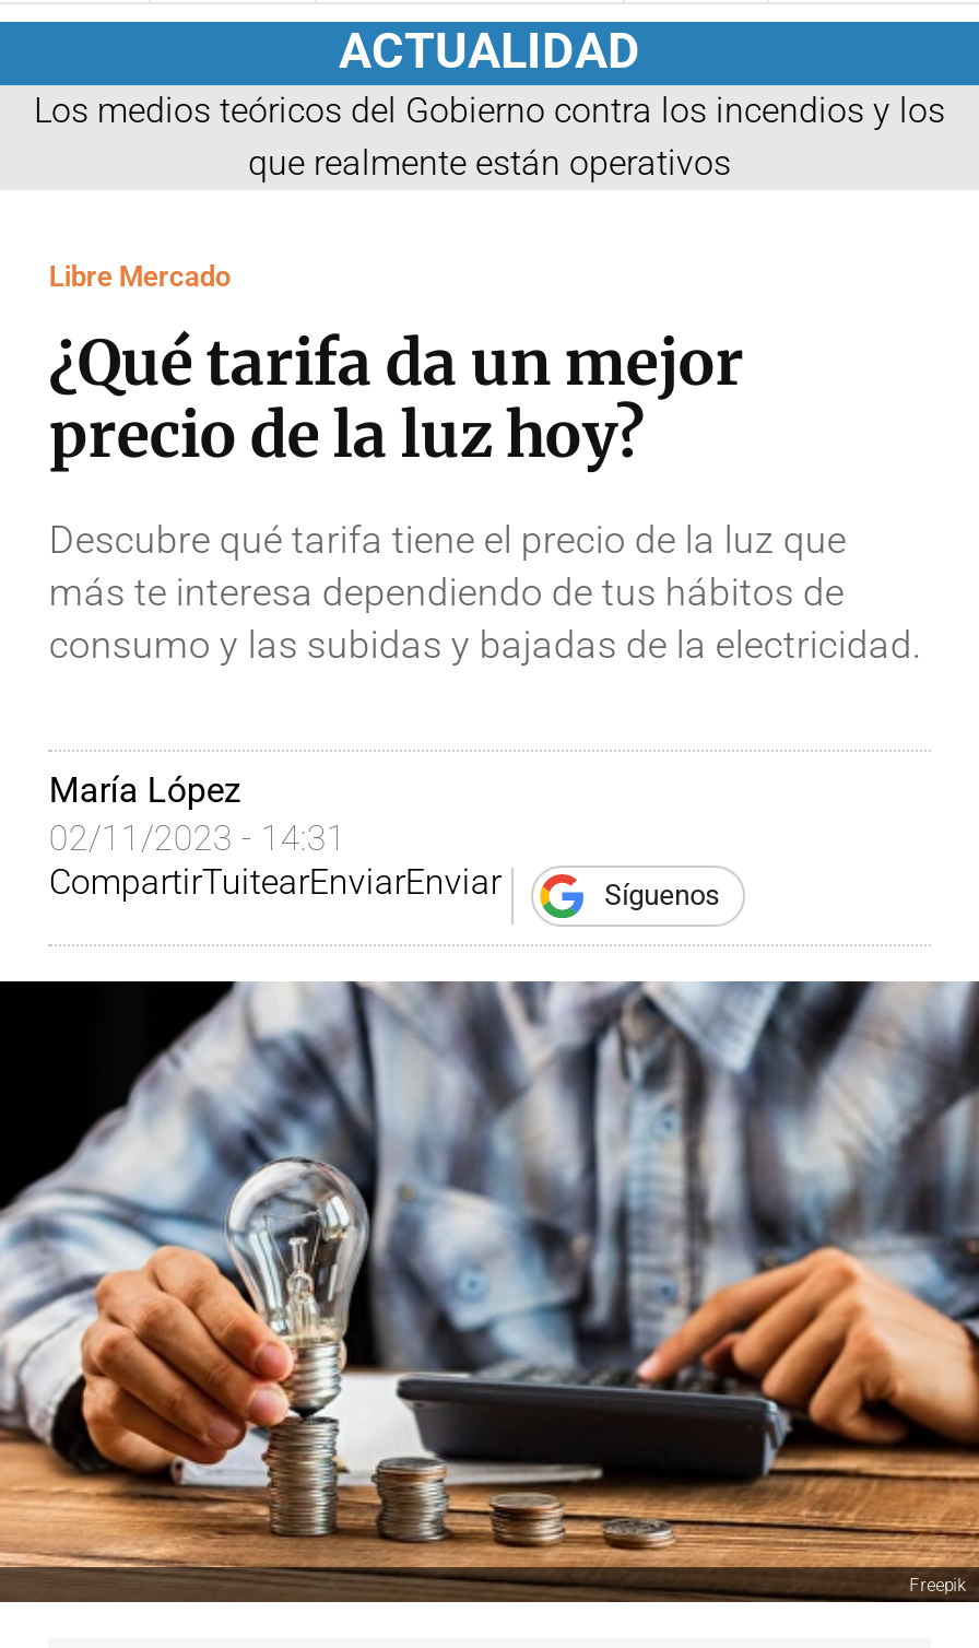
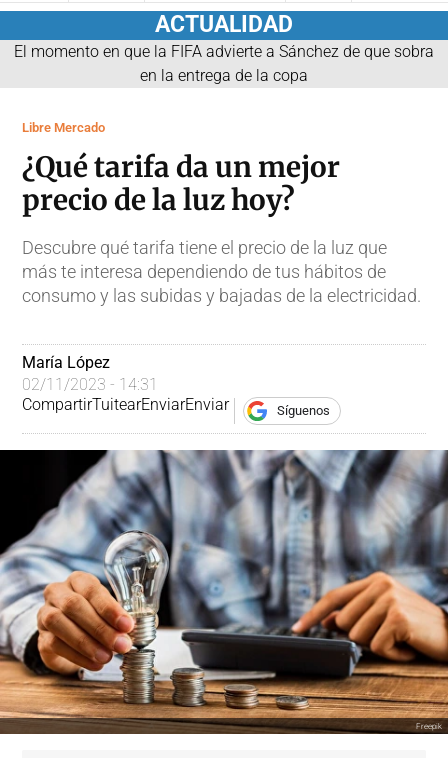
[34,89,945,183] Los medios teóricos del Gobierno contra los incendios y los | que realmente están operativos -> [14,42,434,85] El momento en que la FIFA advierte a Sánchez de que sobra | en la entrega de la copa

